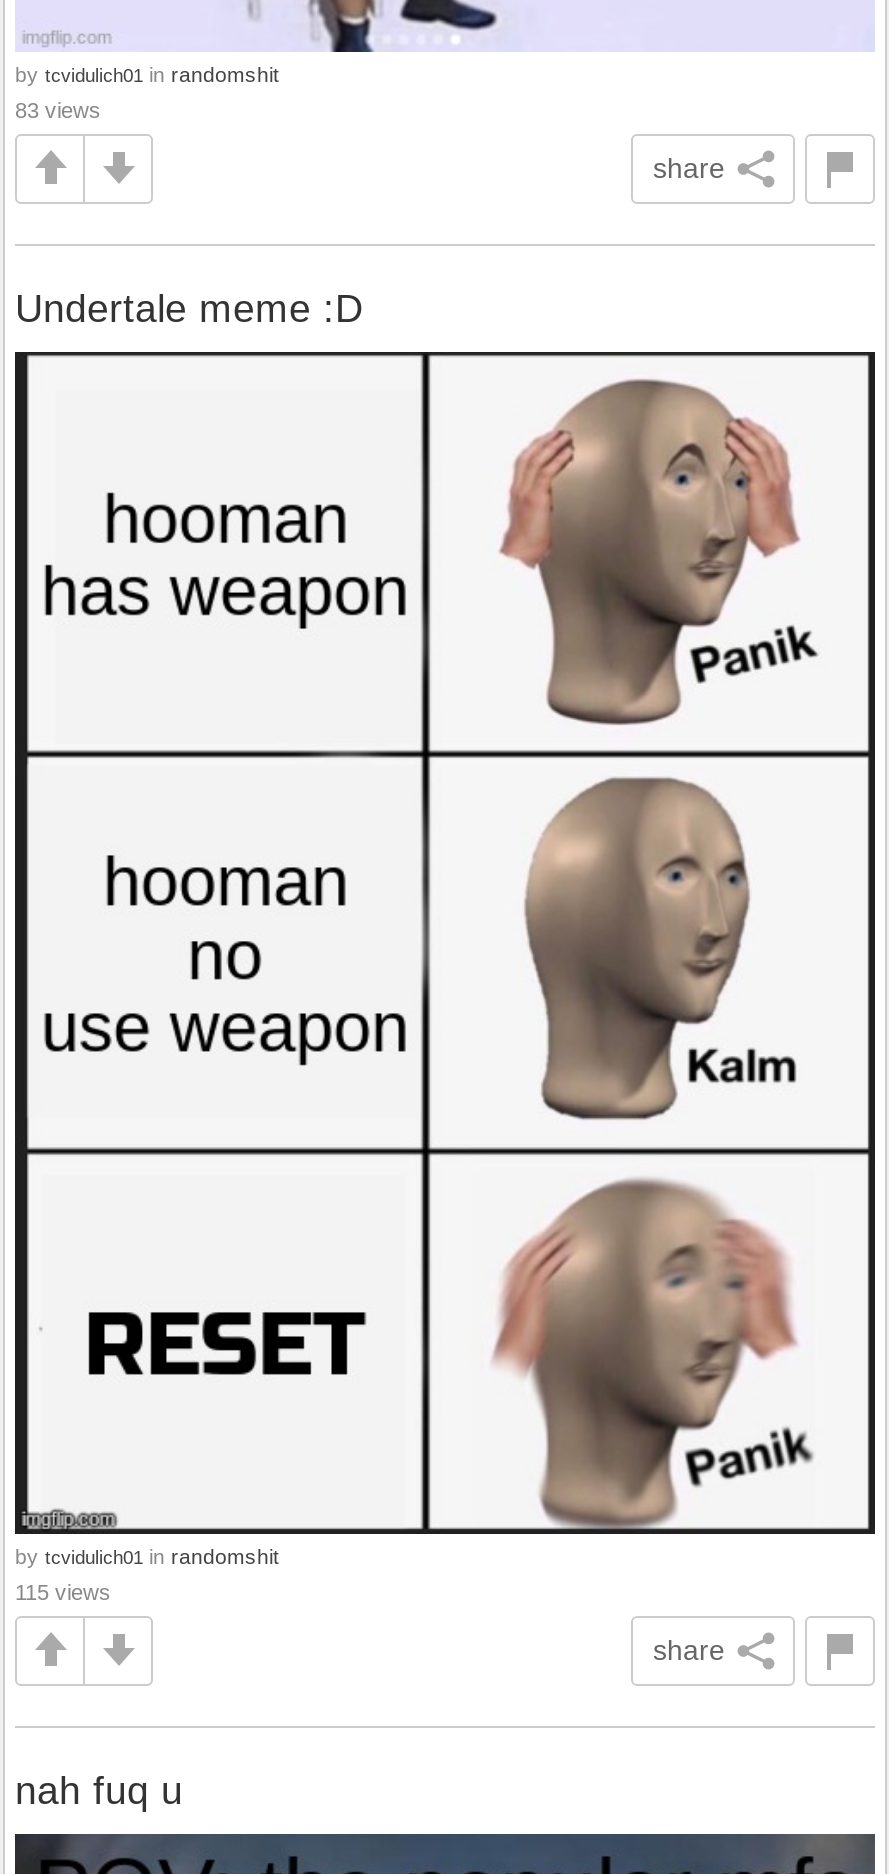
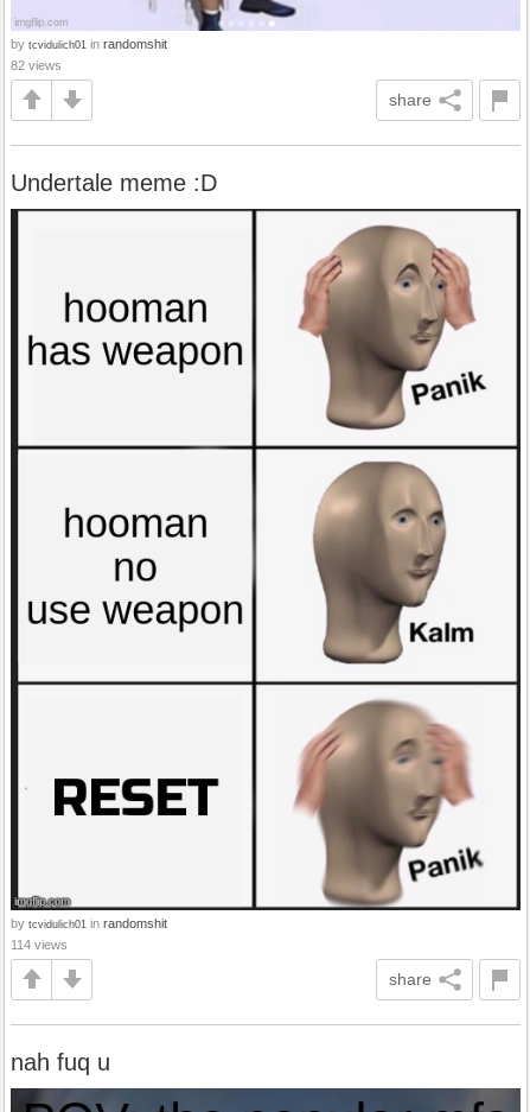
[15,97,101,121] 83 views -> [11,58,62,72] 82 views
[15,1580,111,1604] 115 views -> [11,938,68,952] 114 views

